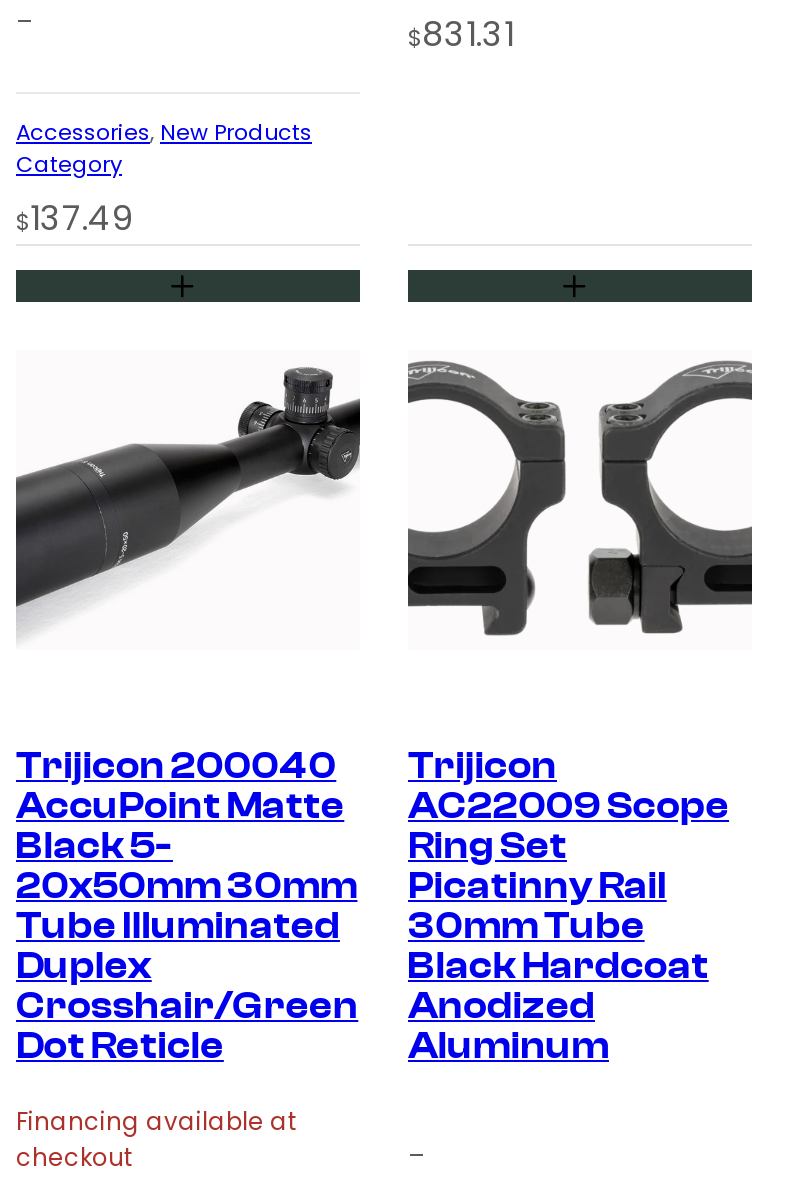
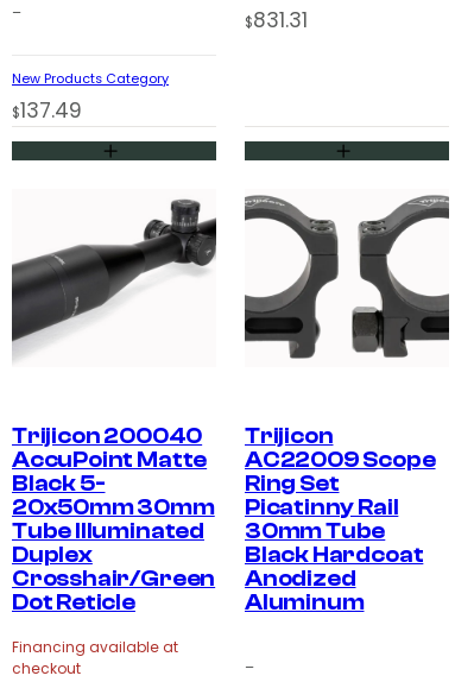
[16,118,312,180] Accessories, New Products | Category -> [12,70,169,88] New Products Category

